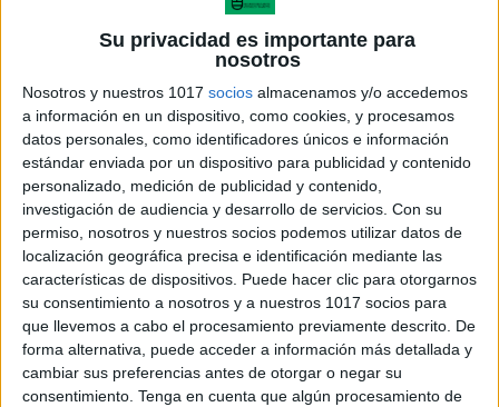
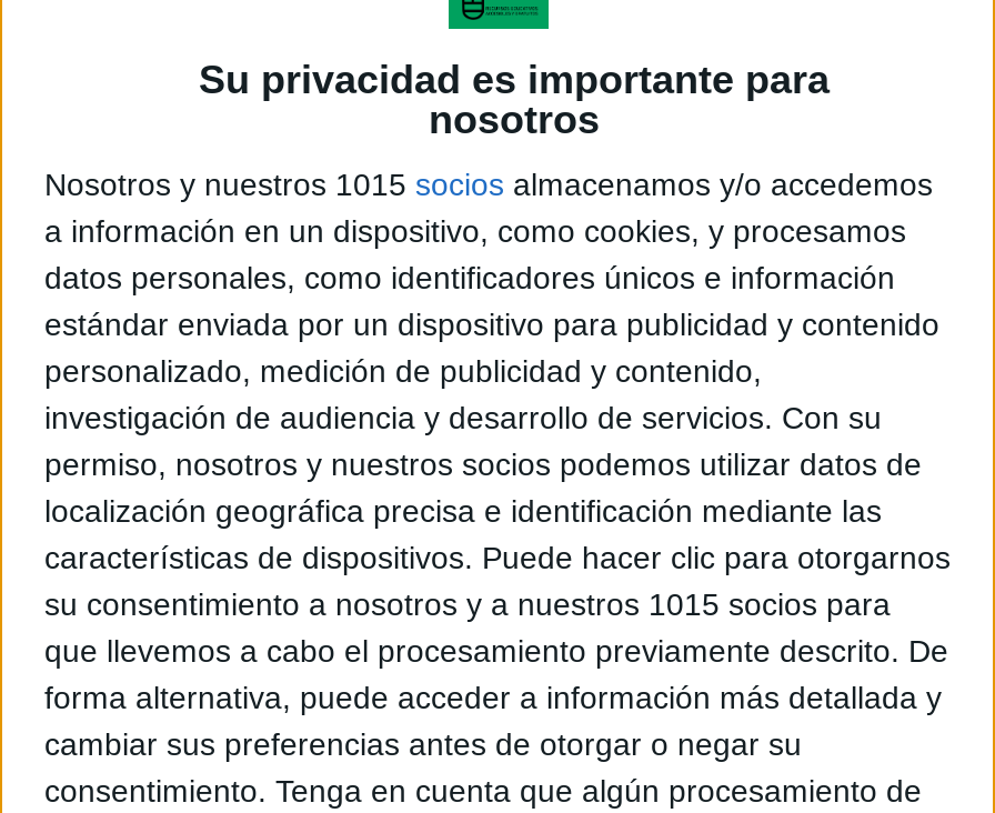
[22,83,468,101] Nosotros y nuestros 1017 socios almacenamos y/o accedemos -> [44,166,933,201] Nosotros y nuestros 1015 socios almacenamos y/o accedemos
[22,293,447,311] su consentimiento a nosotros y a nuestros 1017 socios para -> [44,586,891,621] su consentimiento a nosotros y a nuestros 1015 socios para

